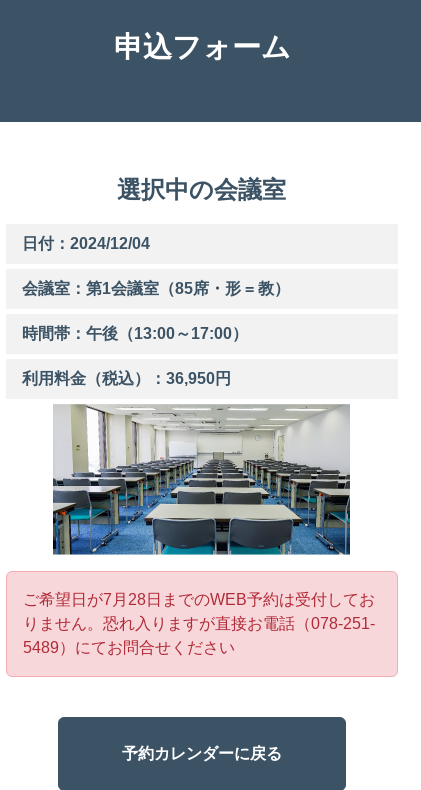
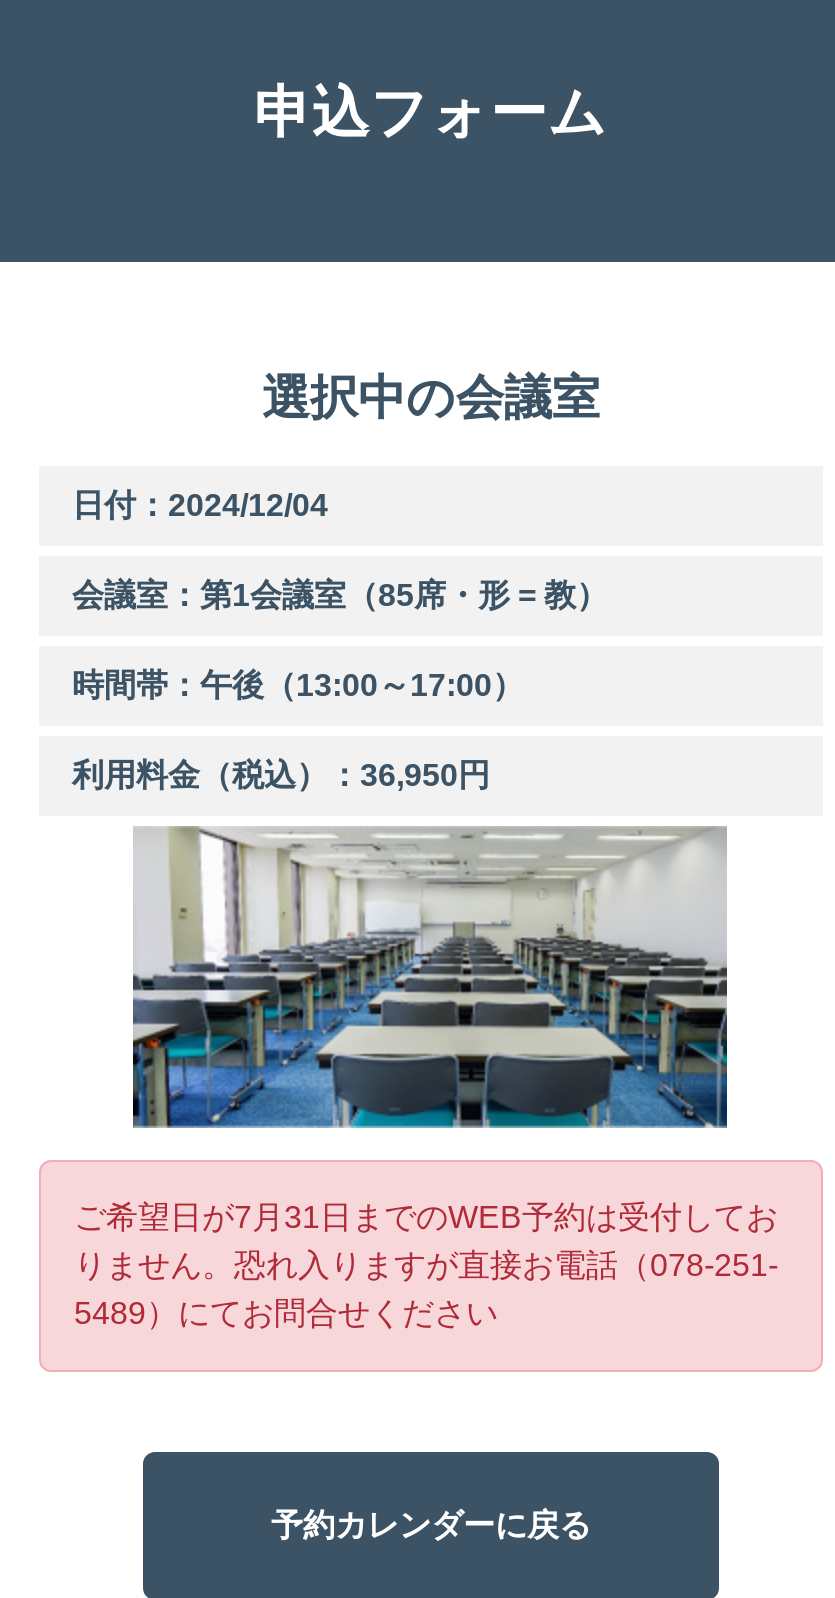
[23,591,375,608] ご希望日が7月28日までのWEB予約は受付してお -> [74,1201,778,1235] ご希望日が7月31日までのWEB予約は受付してお

